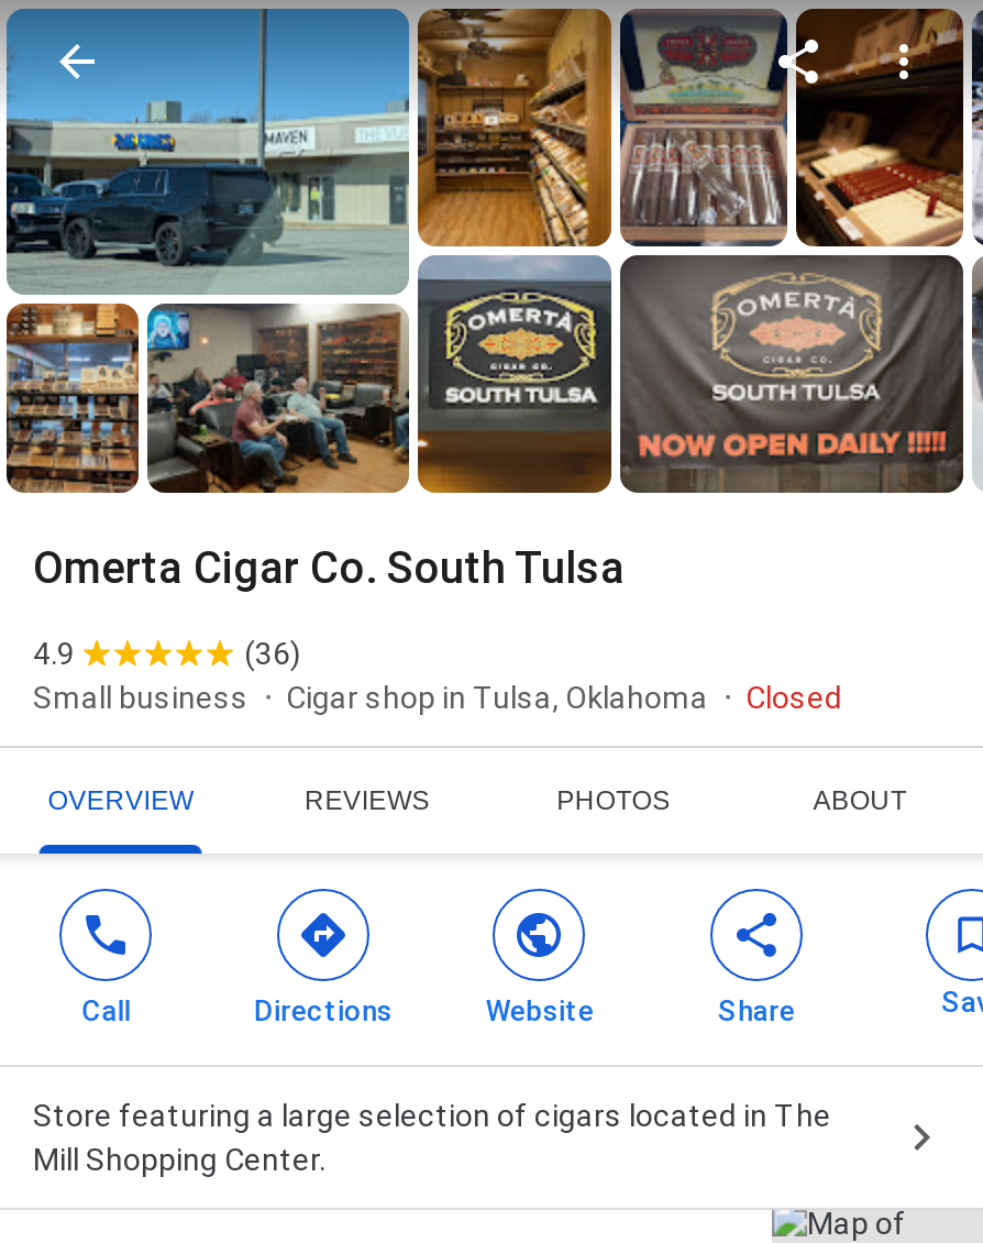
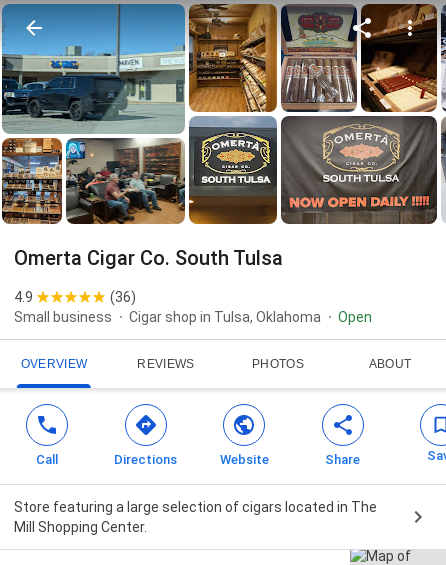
[745,680,842,715] Closed -> [338,309,372,325] Open

